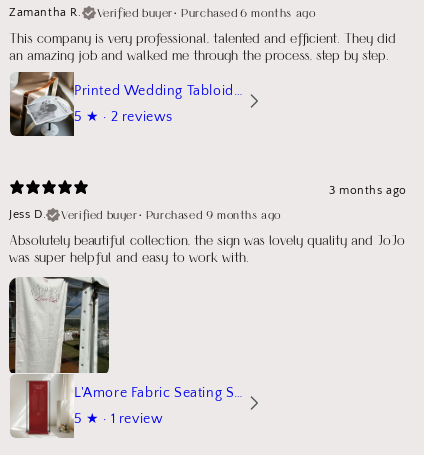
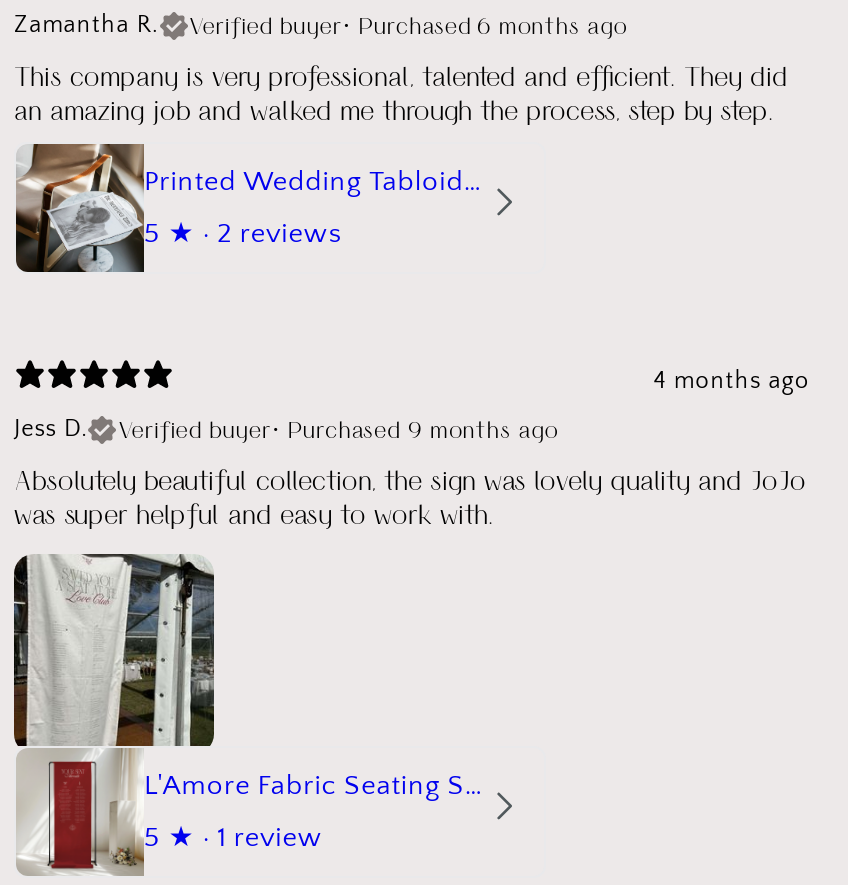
[329,184,407,197] 3 months ago -> [654,369,810,395] 4 months ago

